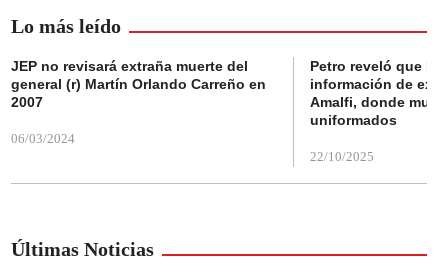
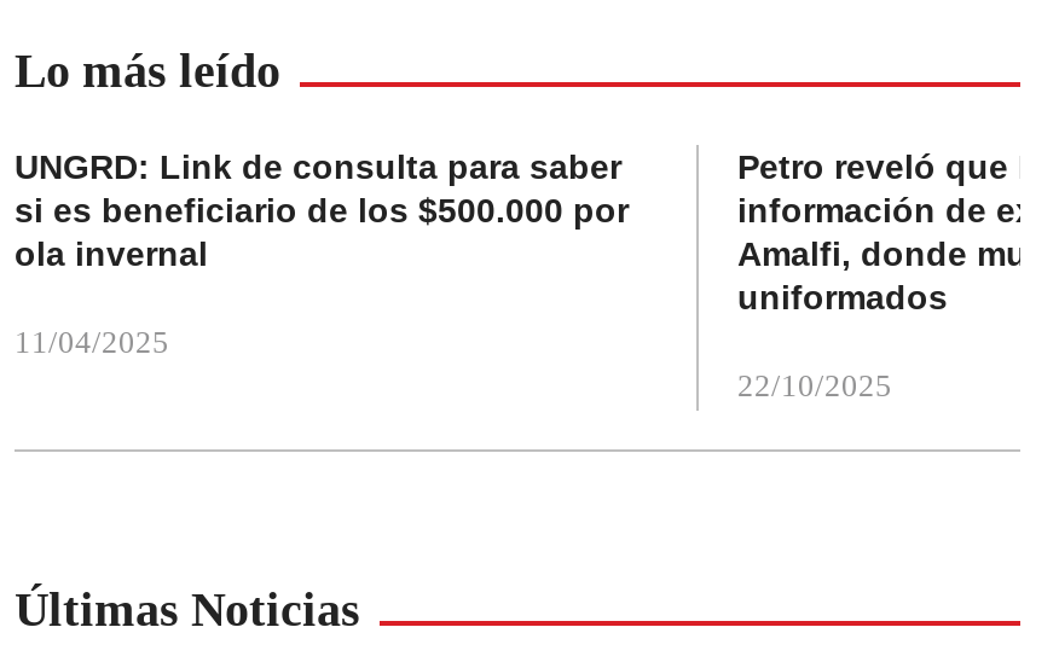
[11,58,266,110] JEP no revisará extraña muerte del | general (r) Martín Orlando Carreño en | 2007 -> [15,148,629,274] UNGRD: Link de consulta para saber | si es beneficiario de los $500.000 por | ola invernal
[11,131,75,146] 06/03/2024 -> [15,324,169,361] 11/04/2025

